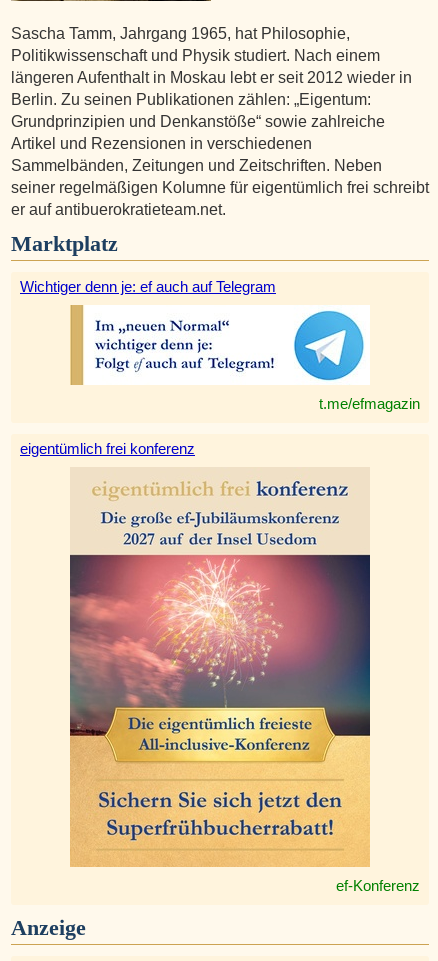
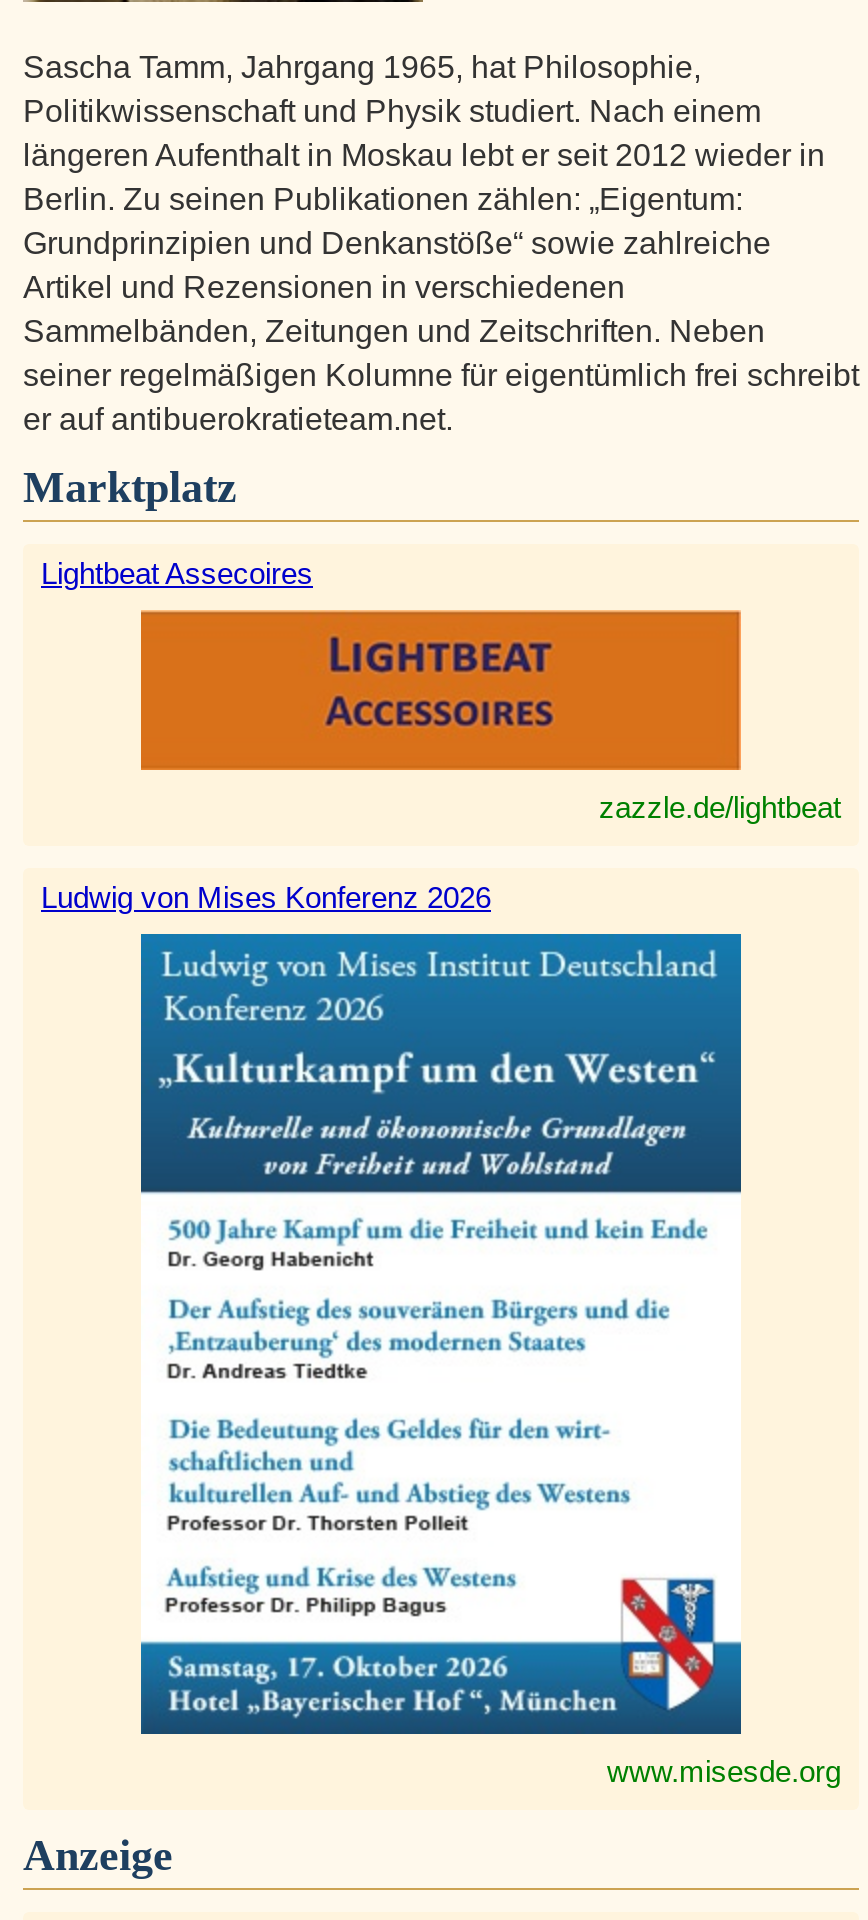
[20,278,276,295] Wichtiger denn je: ef auch auf Telegram -> [41,556,313,590] Lightbeat Assecoires
[71,305,420,412] [image] | t.me/efmagazin -> [141,608,841,824] [image] | zazzle.de/lightbeat
[20,440,195,457] eigentümlich frei konferenz -> [41,880,491,914] Ludwig von Mises Konferenz 2026
[69,467,420,894] [image] | ef-Konferenz -> [139,932,841,1788] [image] | www.misesde.org

